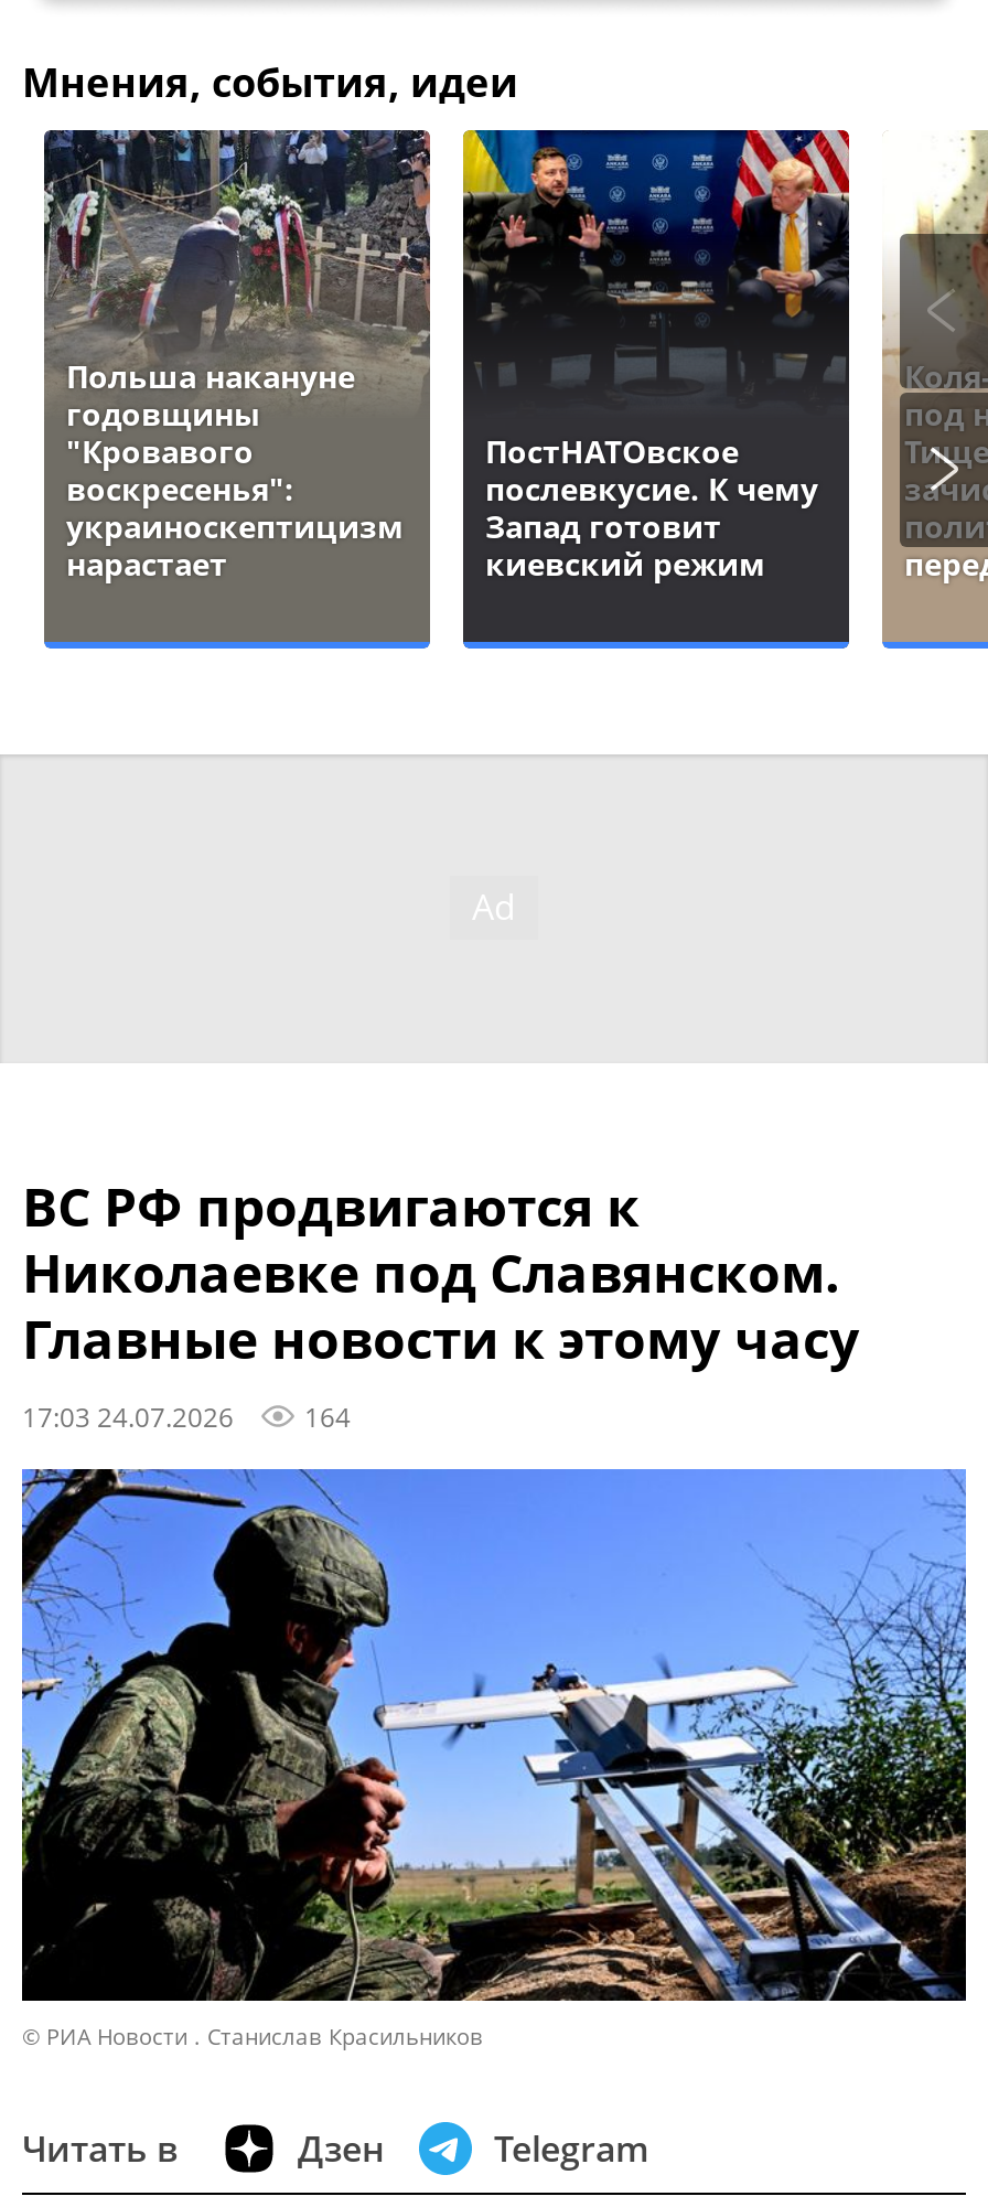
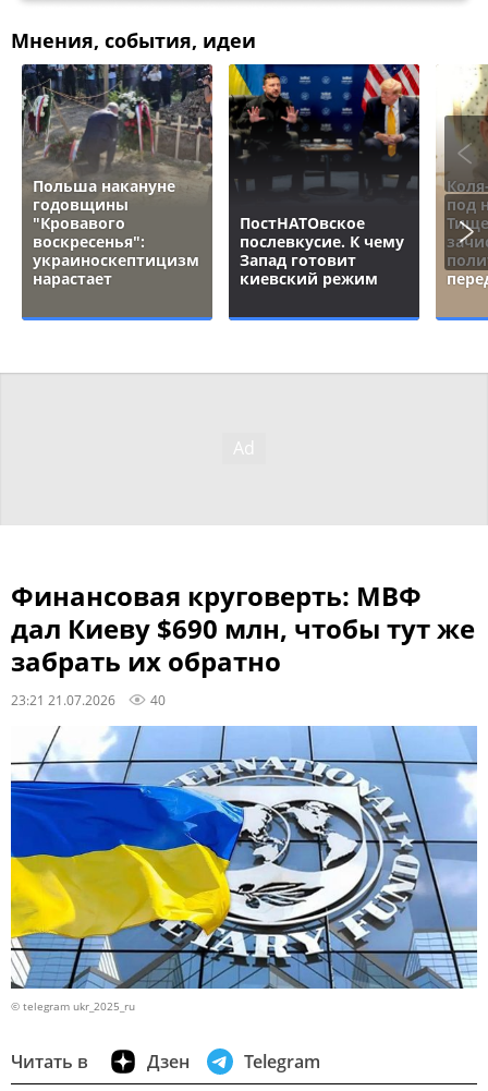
[22,1170,860,1434] ВС РФ продвигаются к | Николаевке под Славянском. | Главные новости к этому часу | 17:03 24.07.2026 | 164 -> [11,578,475,709] Финансовая круговерть: МВФ | дал Киеву $690 млн, чтобы тут же | забрать их обратно | 23:21 21.07.2026 | 40
[20,1467,968,2051] [image] | © РИА Новости . Станислав Красильников -> [10,725,478,1014] [image] | © telegram ukr_2025_ru

